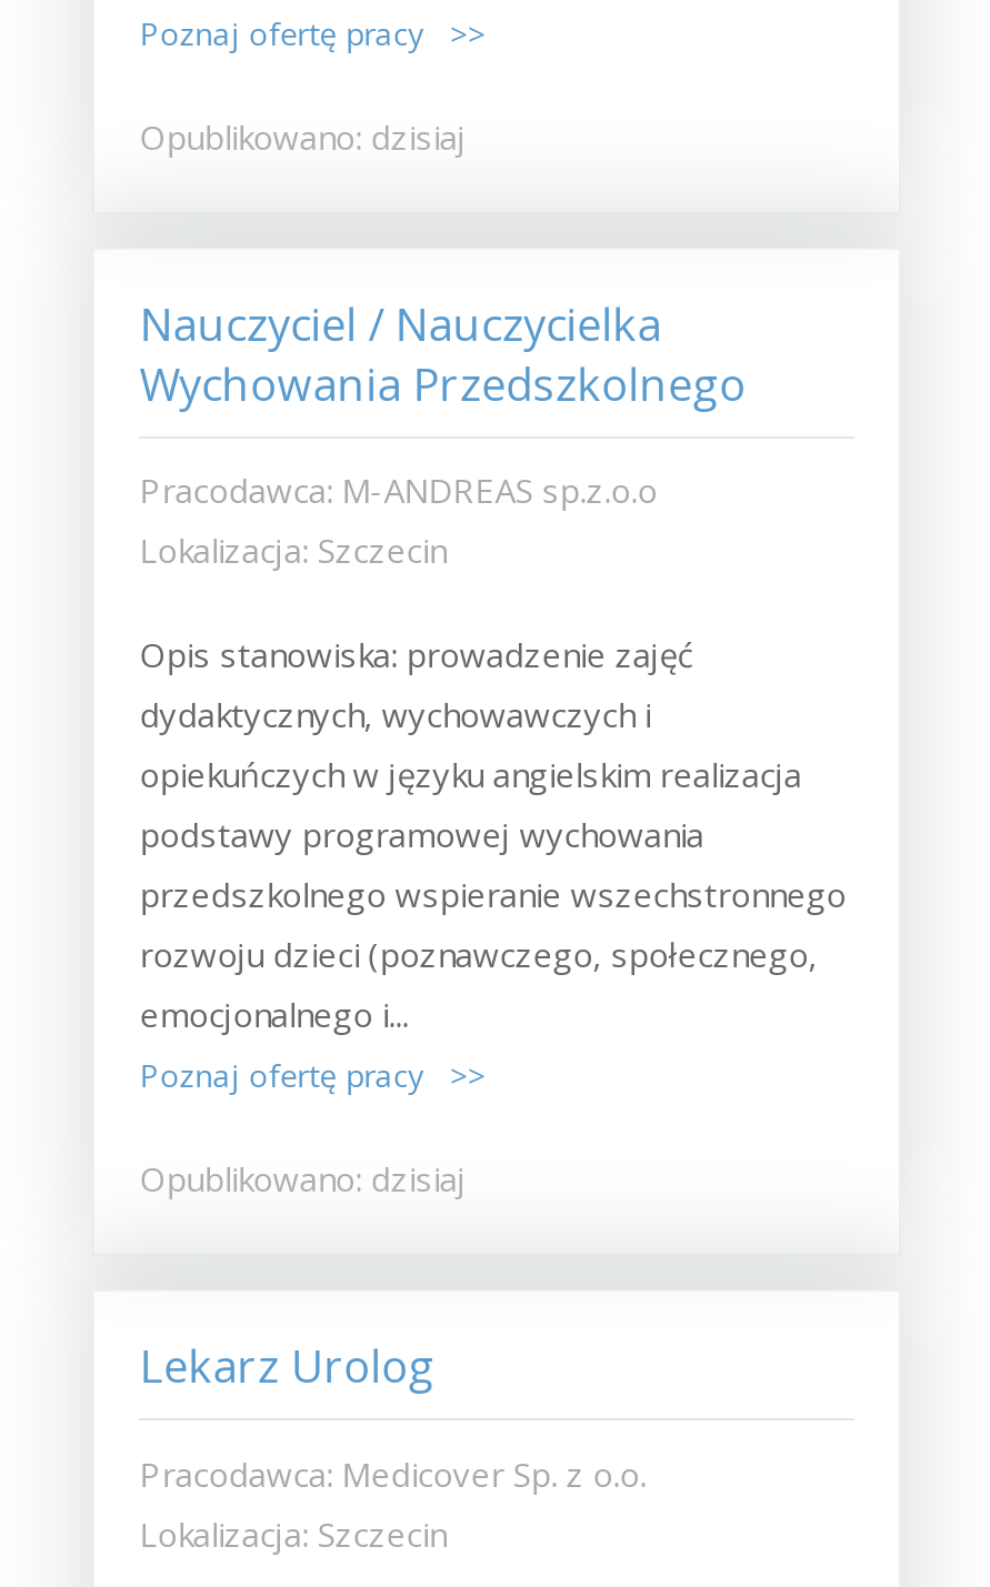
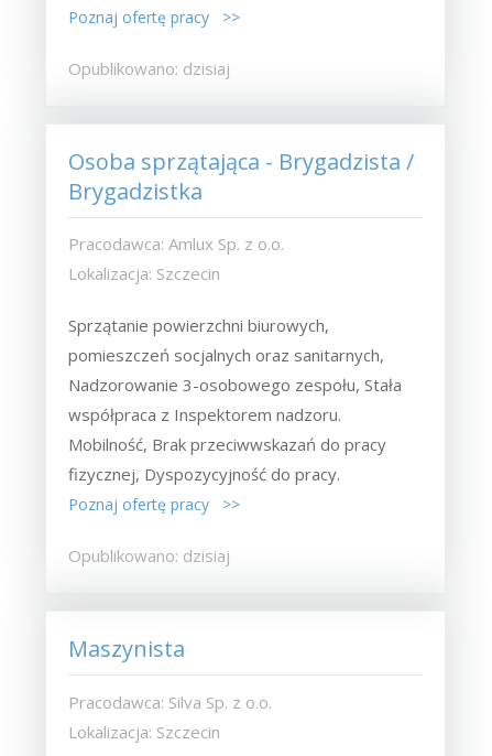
[139,293,746,413] Nauczyciel / Nauczycielka | Wychowania Przedszkolnego -> [68,146,414,206] Osoba sprzątająca - Brygadzista / | Brygadzistka
[139,468,657,512] Pracodawca: M-ANDREAS sp.z.o.o -> [68,233,284,255] Pracodawca: Amlux Sp. z o.o.
[139,632,846,1036] Opis stanowiska: prowadzenie zajęć | dydaktycznych, wychowawczych i | opiekuńczych w języku angielskim realizacja | podstawy programowej wychowania | przedszkolnego wspieranie wszechstronnego | rozwoju dzieci (poznawczego, społecznego, | emocjonalnego i... -> [68,314,402,485] Sprzątanie powierzchni biurowych, | pomieszczeń socjalnych oraz sanitarnych, | Nadzorowanie 3-osobowego zespołu, Stała | współpraca z Inspektorem nadzoru. | Mobilność, Brak przeciwwskazań do pracy | fizycznej, Dyspozycyjność do pracy.
[139,1336,435,1396] Lekarz Urolog -> [68,634,185,663] Maszynista
[139,1450,646,1495] Pracodawca: Medicover Sp. z o.o. -> [68,690,272,712] Pracodawca: Silva Sp. z o.o.

